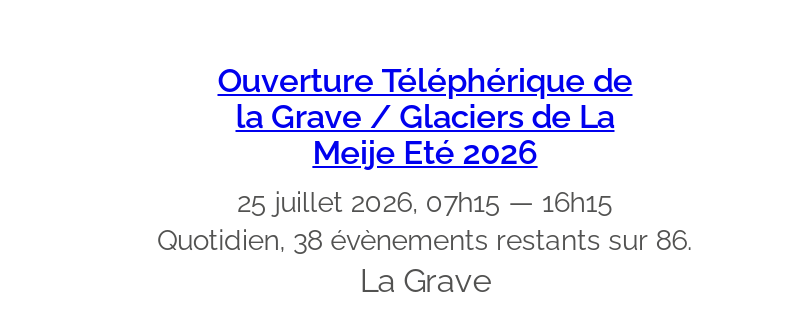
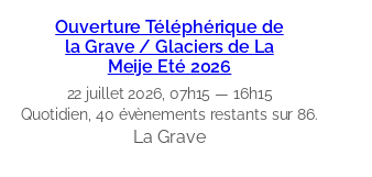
[237,187,613,219] 25 juillet 2026, 07h15 — 16h15 -> [67,85,272,103] 22 juillet 2026, 07h15 — 16h15
[157,225,693,257] Quotidien, 38 évènements restants sur 86. -> [21,106,318,124] Quotidien, 40 évènements restants sur 86.

